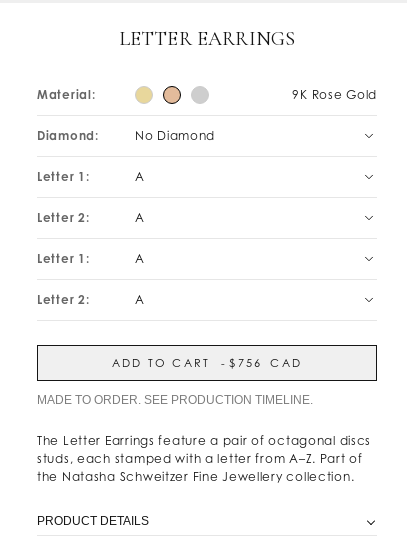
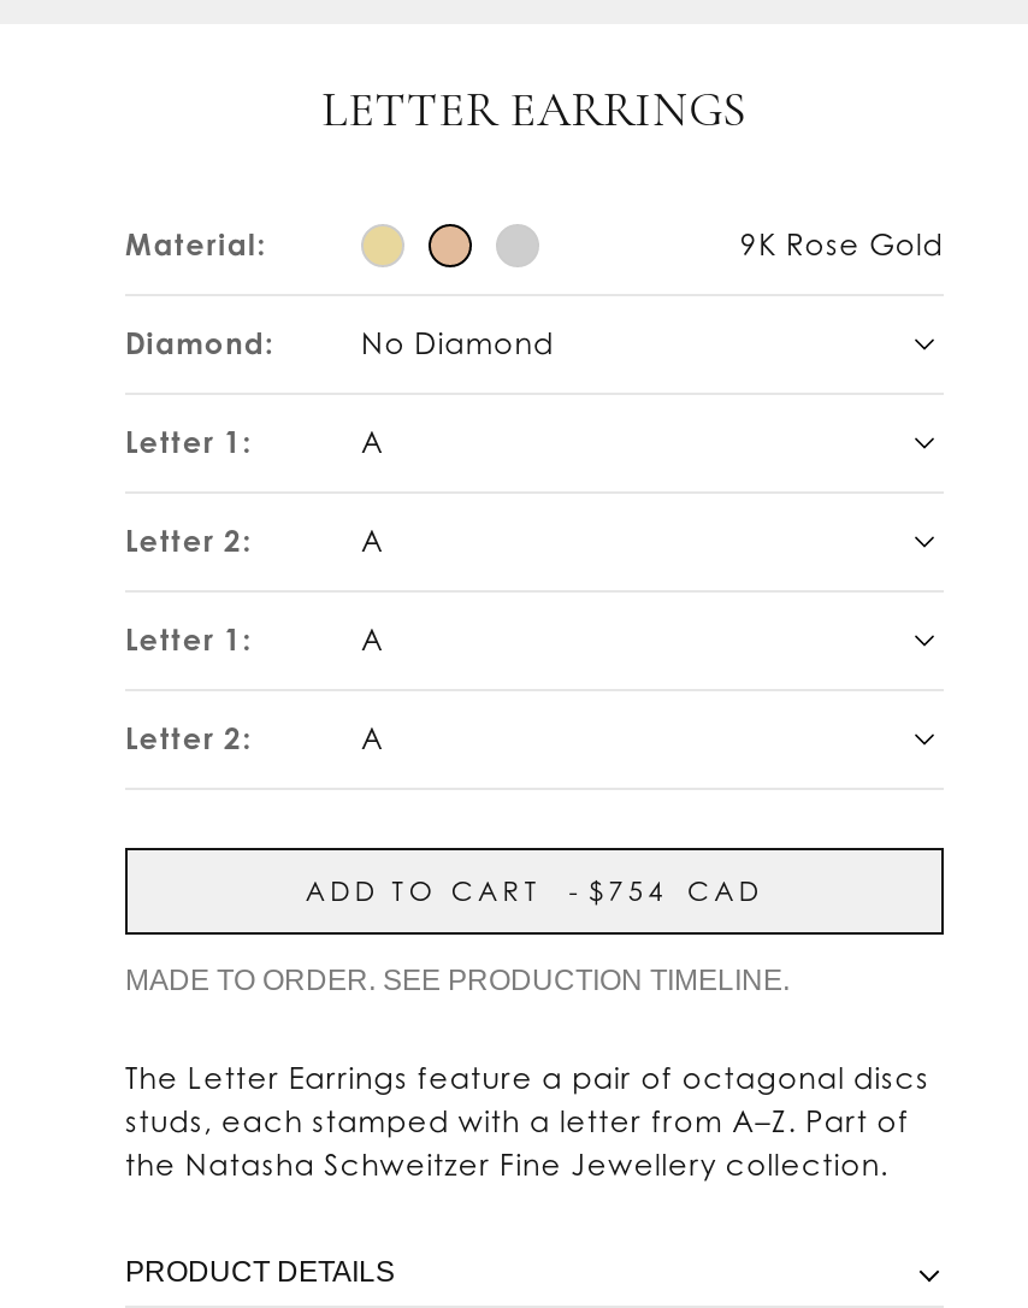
[112,355,302,369] ADD TO CART - $756 CAD -> [306,873,763,907] ADD TO CART - $754 CAD

